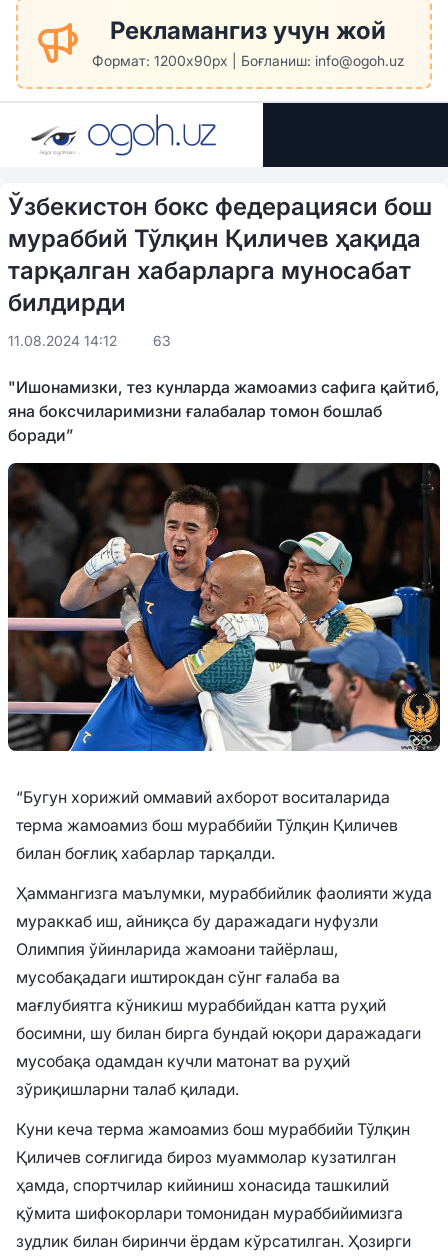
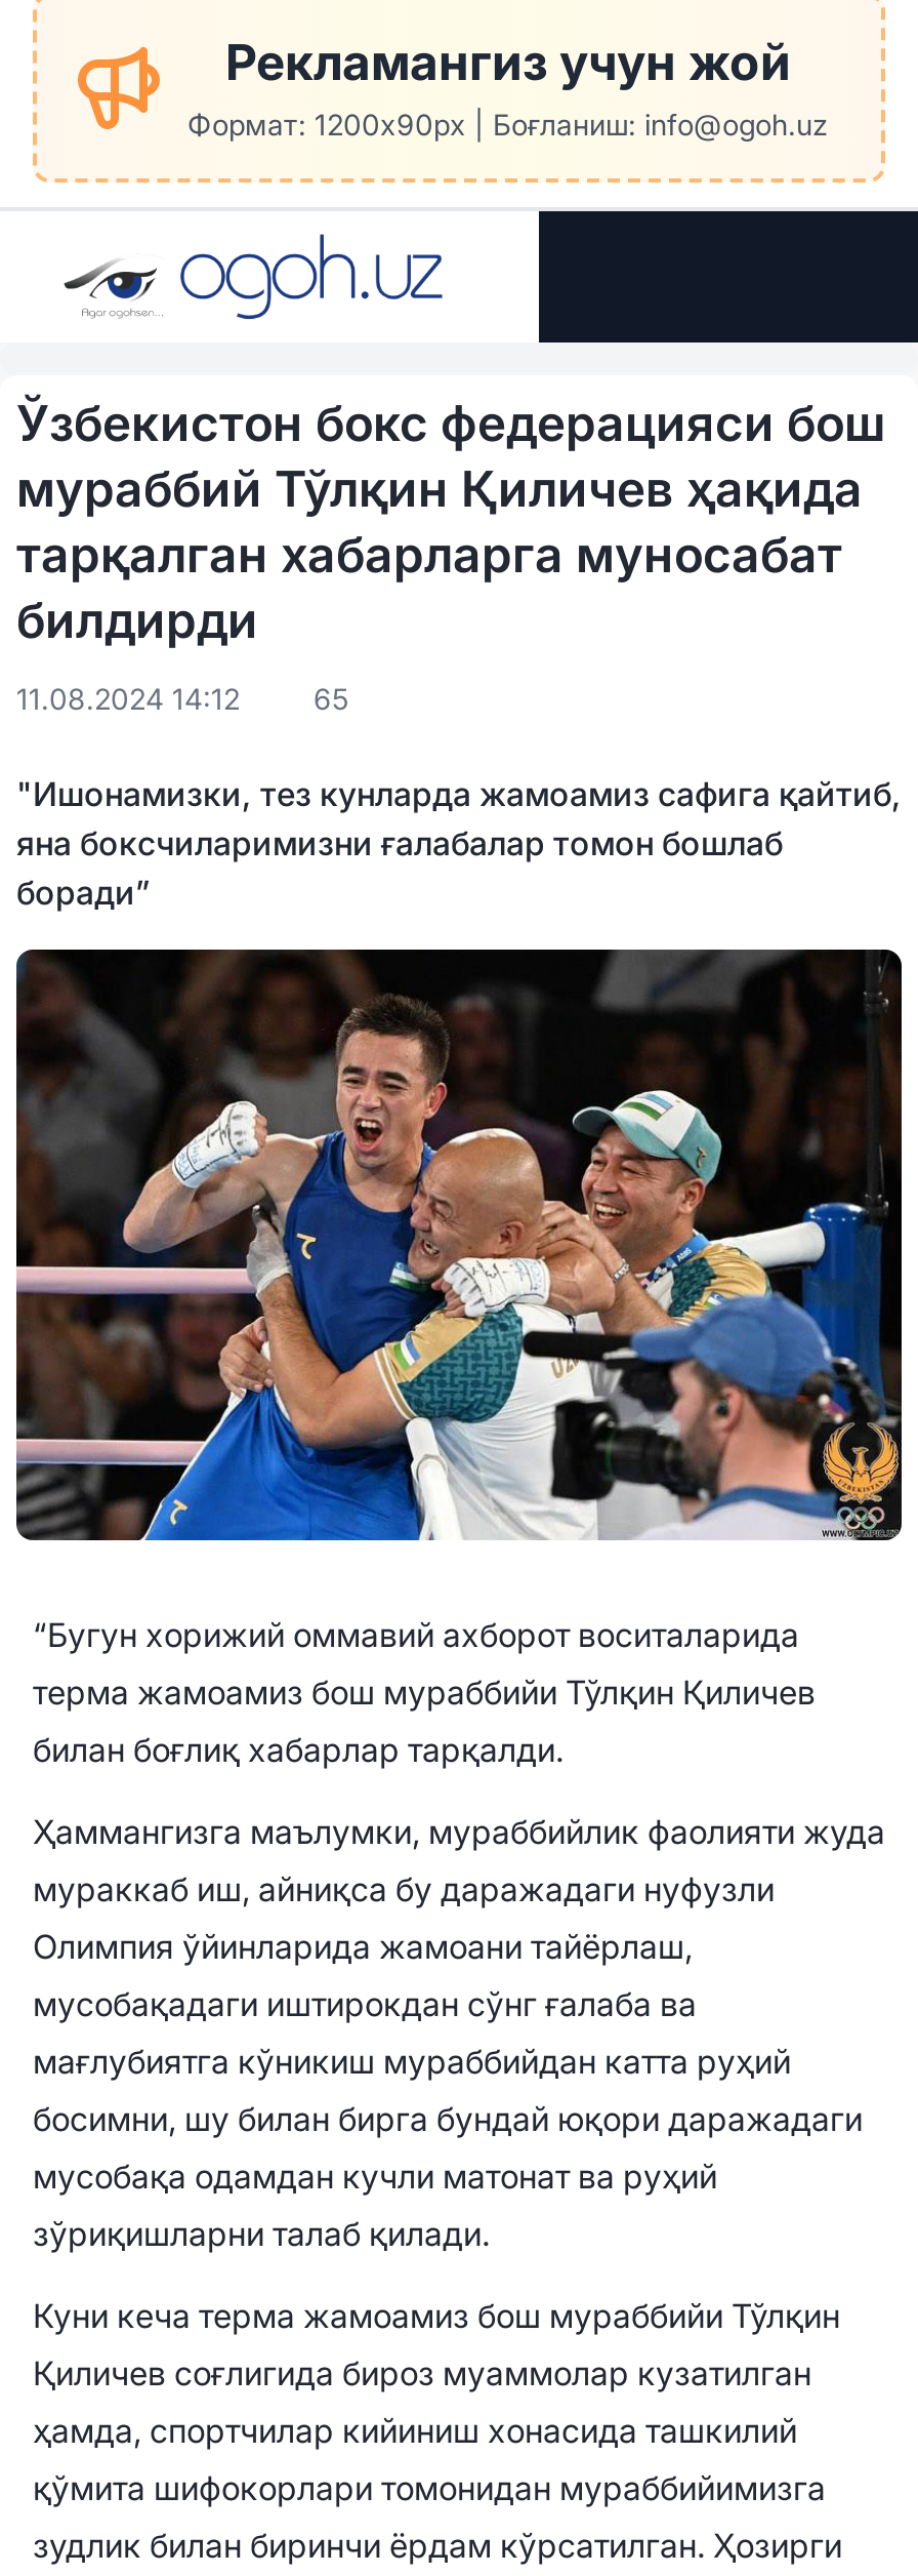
[153,332,171,349] 63 -> [314,681,348,716] 65

